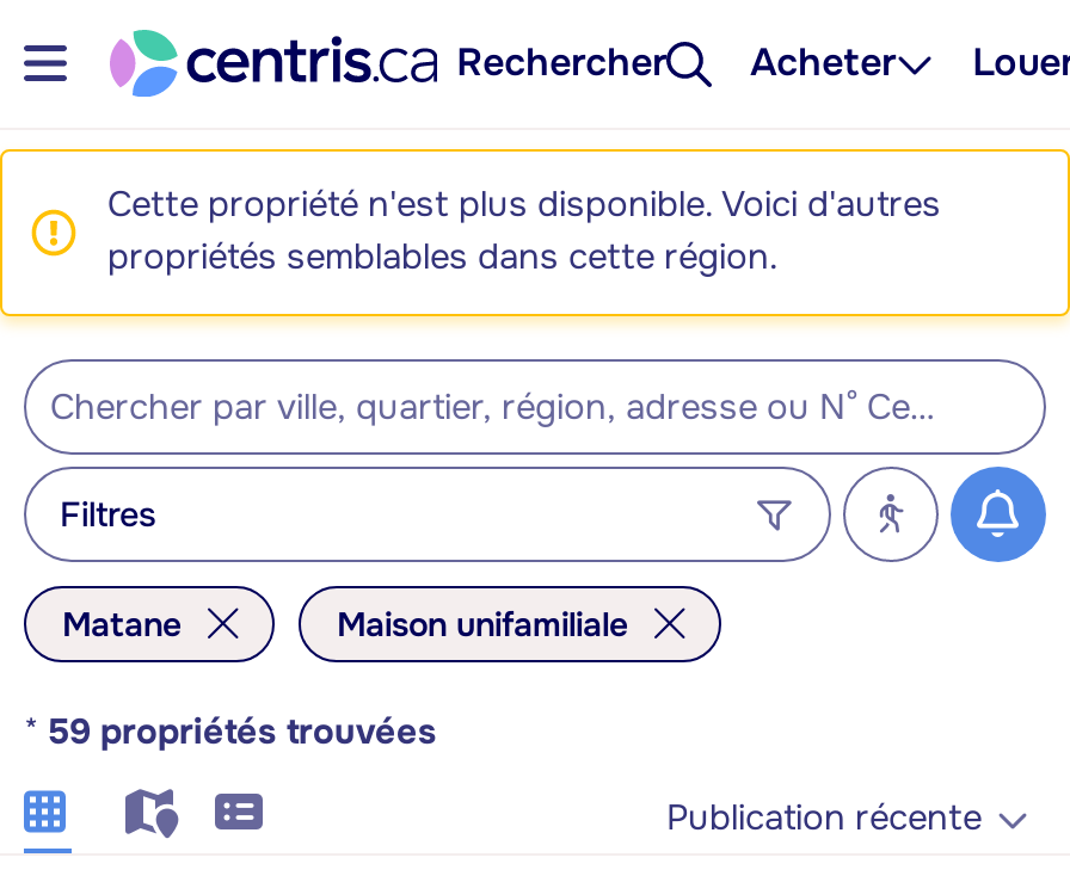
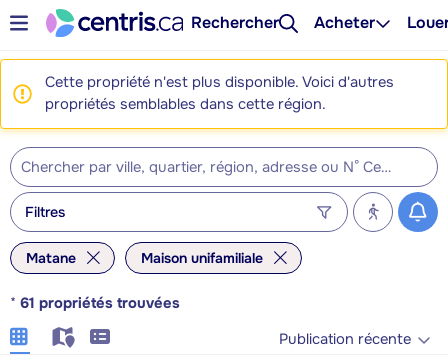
[24,710,437,755] * 59 propriétés trouvées -> [10,294,180,313] * 61 propriétés trouvées

